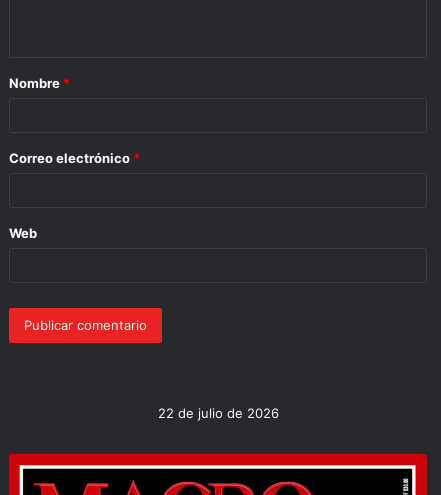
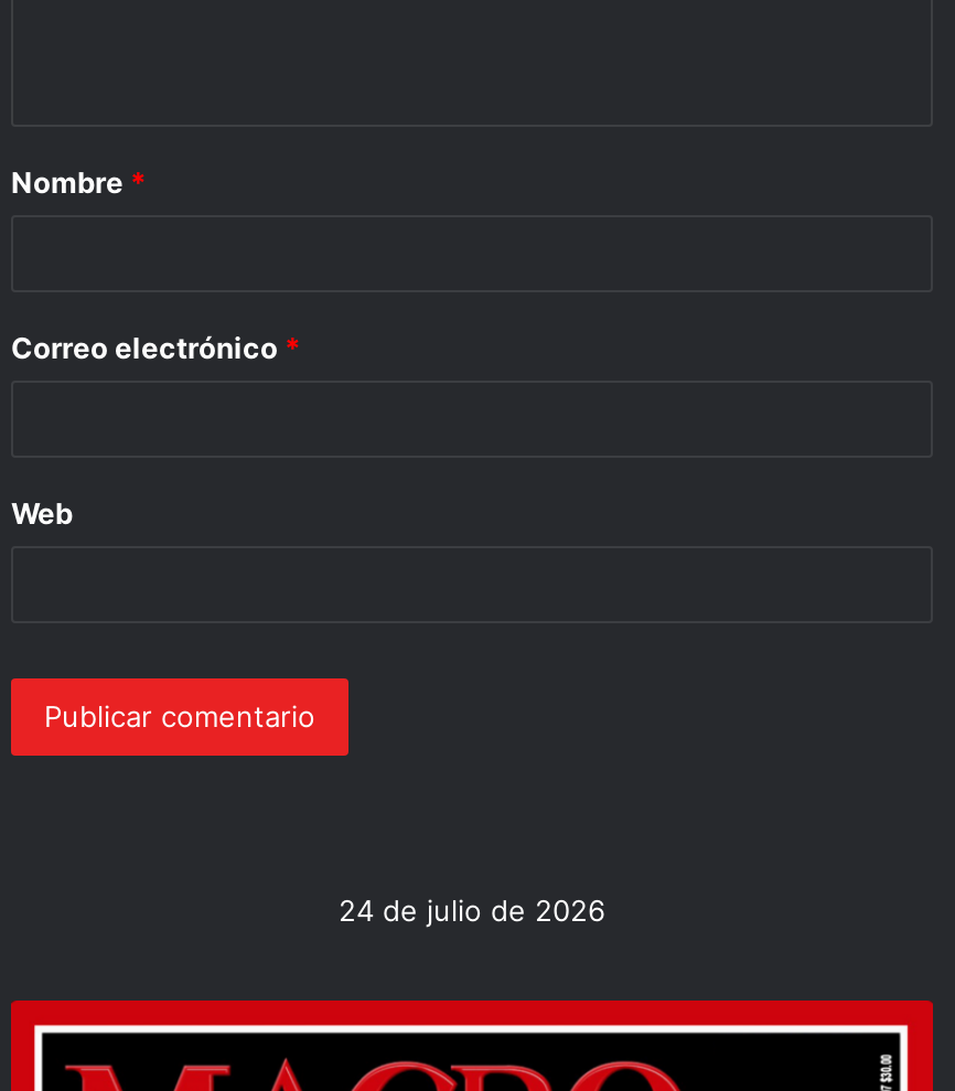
[157,405,278,421] 22 de julio de 2026 -> [339,892,605,927] 24 de julio de 2026

